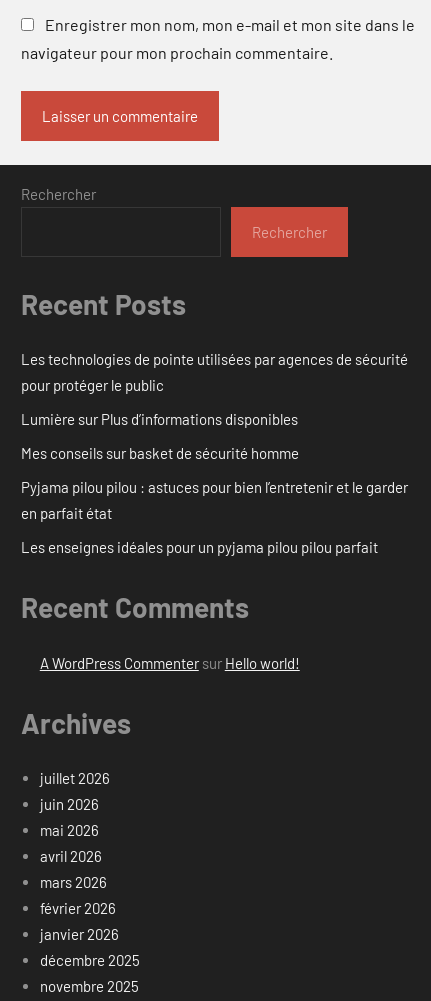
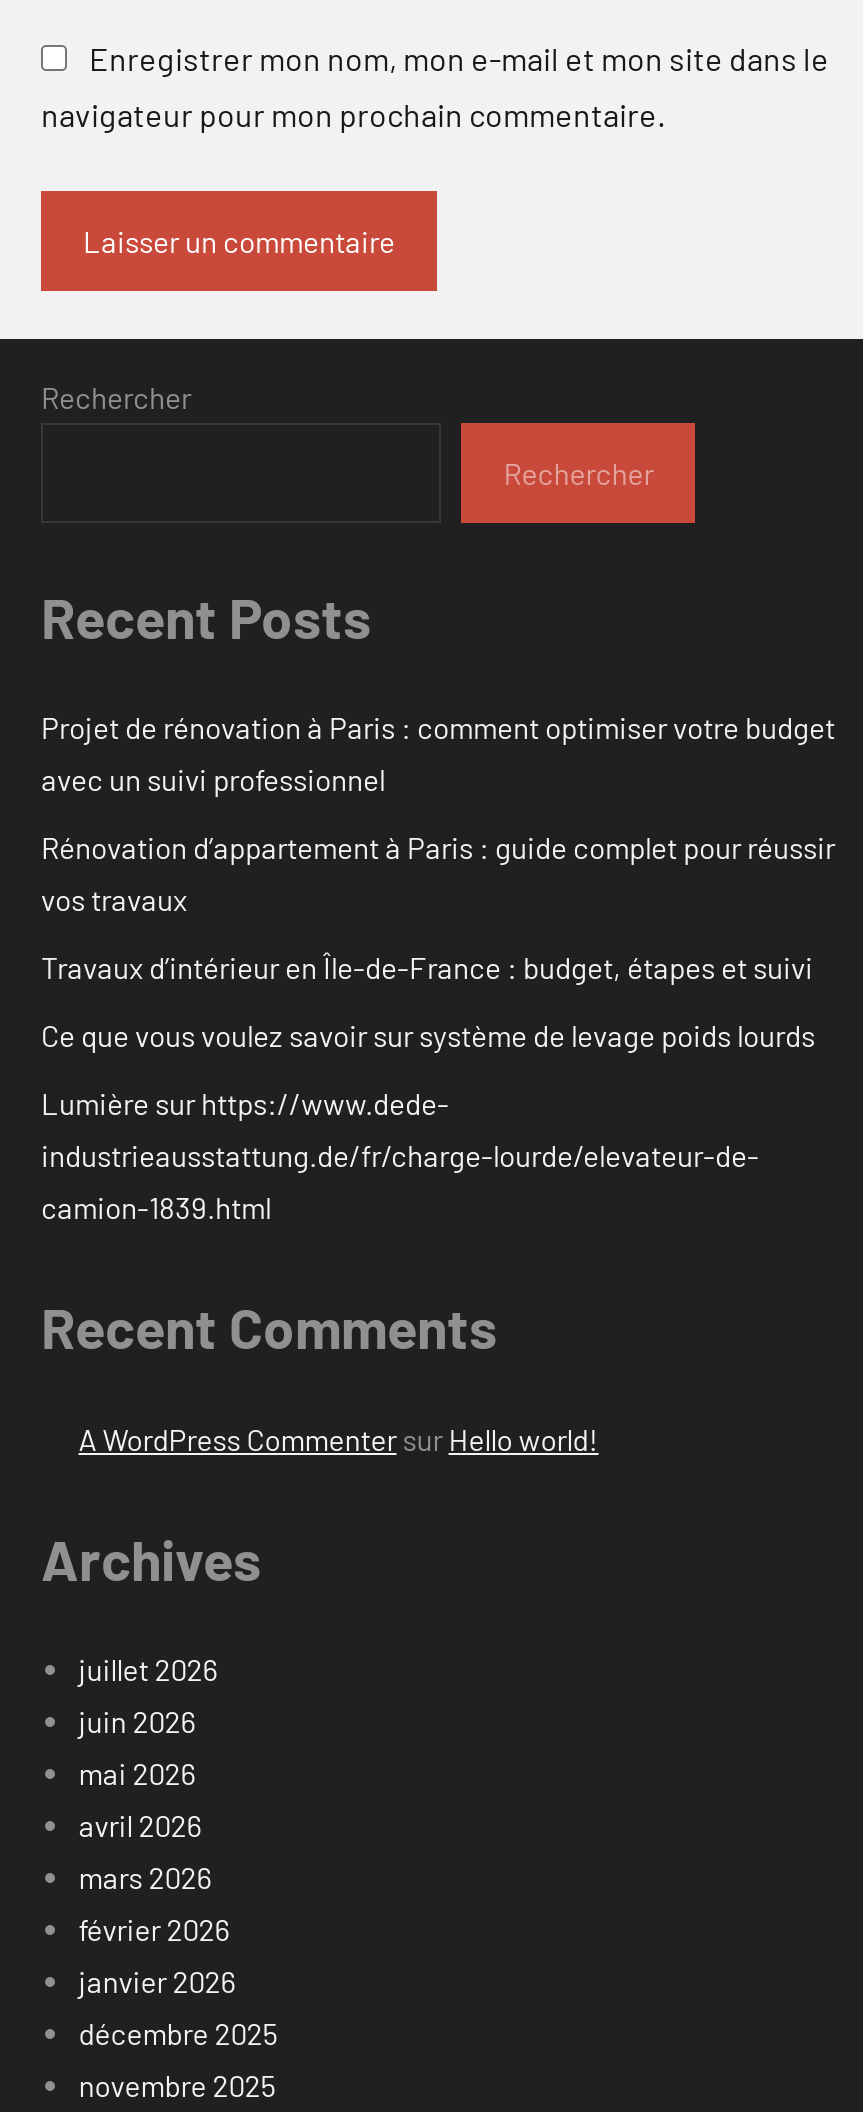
[21,350,408,394] Les technologies de pointe utilisées par agences de sécurité | pour protéger le public -> [41,710,835,798] Projet de rénovation à Paris : comment optimiser votre budget | avec un suivi professionnel
[21,410,298,428] Lumière sur Plus d’informations disponibles -> [41,830,835,918] Rénovation d’appartement à Paris : guide complet pour réussir | vos travaux
[21,444,299,462] Mes conseils sur basket de sécurité homme -> [41,950,813,986] Travaux d’intérieur en Île-de-France : budget, étapes et suivi
[21,478,408,522] Pyjama pilou pilou : astuces pour bien l’entretenir et le garder | en parfait état -> [41,1018,815,1054] Ce que vous voulez savoir sur système de levage poids lourds
[21,538,378,556] Les enseignes idéales pour un pyjama pilou pilou parfait -> [41,1086,759,1226] Lumière sur https://www.dede- | industrieausstattung.de/fr/charge-lourde/elevateur-de- | camion-1839.html

